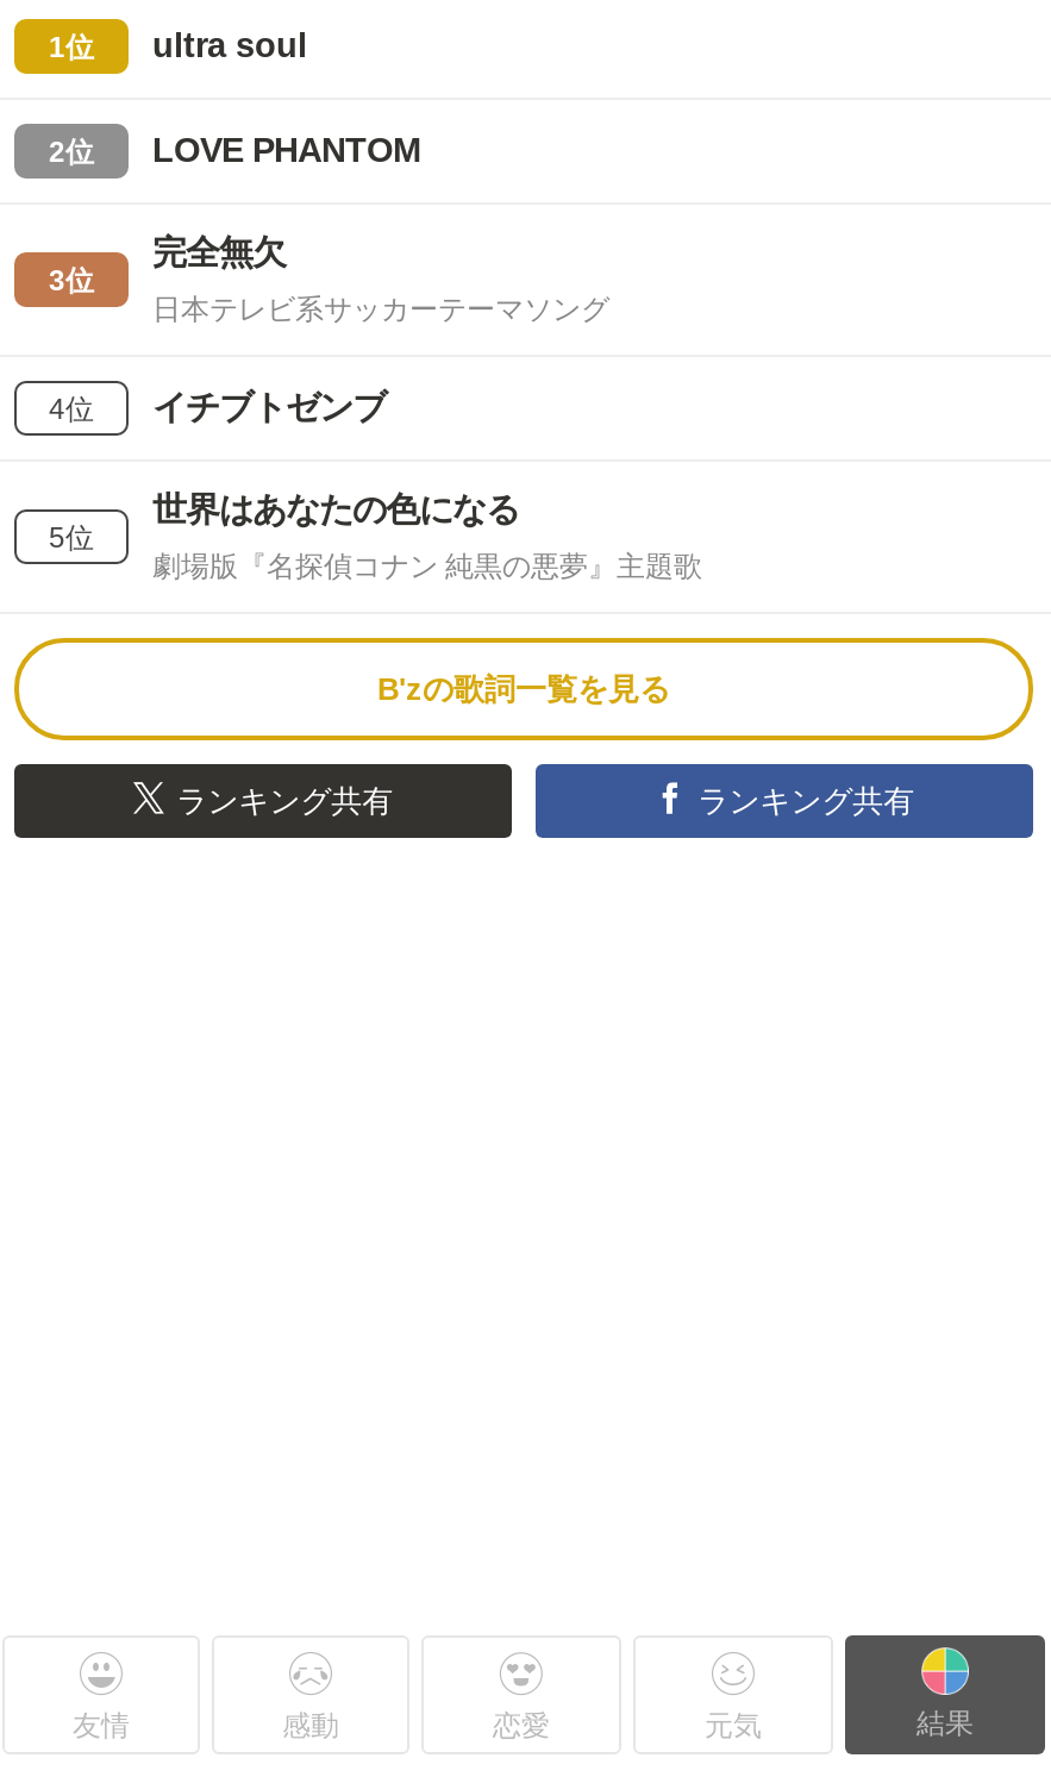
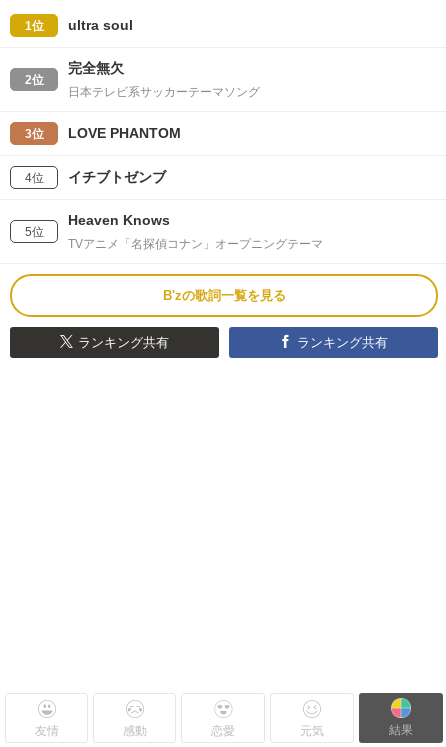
moved [49,131,421,297] -> [24,125,181,141]: 3位 | LOVE PHANTOM
moved [152,233,609,326] -> [68,60,260,99]: 完全無欠 | 日本テレビ系サッカーテーマソング
[152,490,519,528] 世界はあなたの色になる -> [68,212,170,228] Heaven Knows
[152,550,702,583] 劇場版『名探偵コナン 純黒の悪夢』主題歌 -> [68,237,323,251] TVアニメ「名探偵コナン」オープニングテーマ

